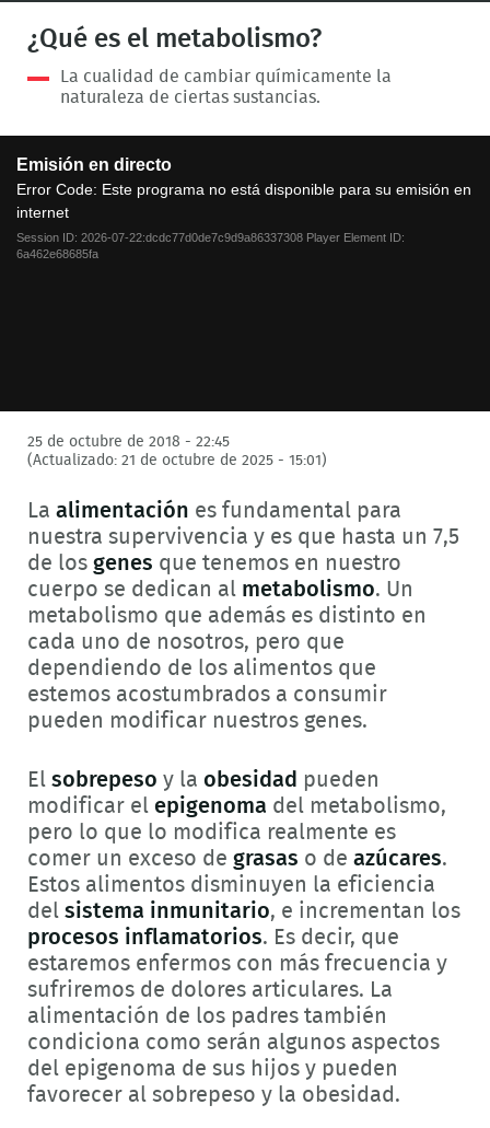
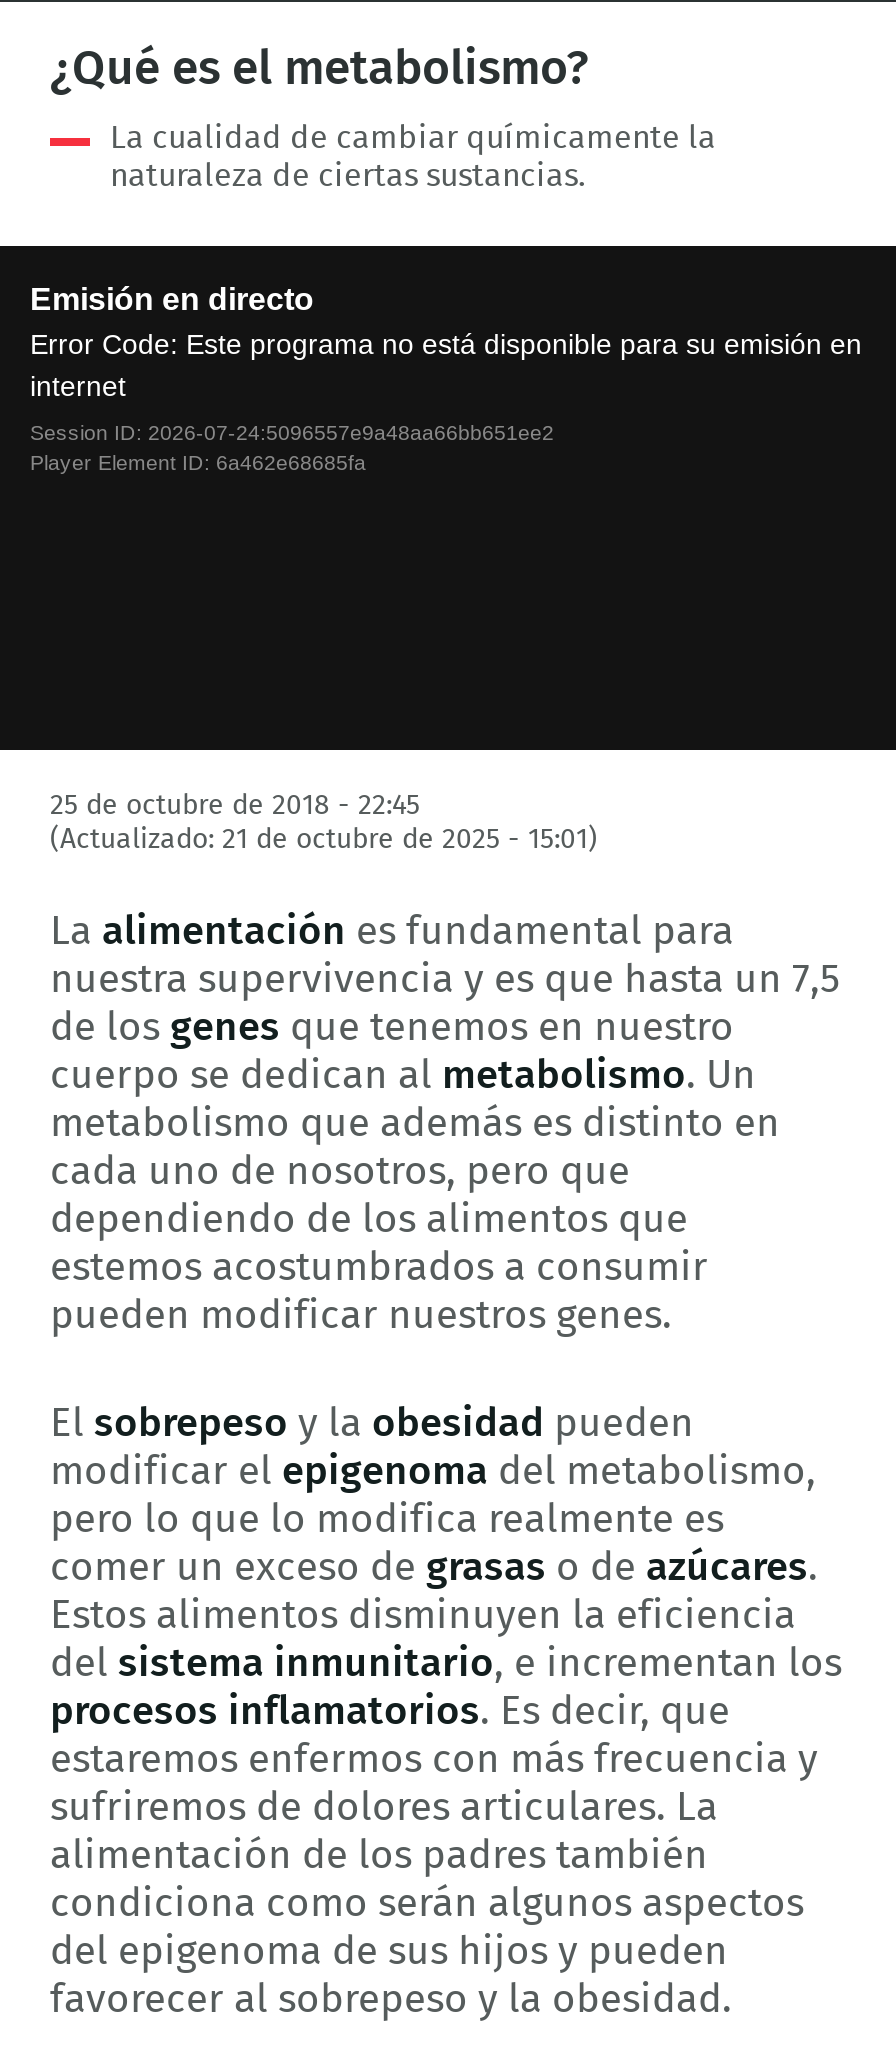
[16,231,405,261] Session ID: 2026-07-22:dcdc77d0de7c9d9a86337308 Player Element ID: | 6a462e68685fa -> [30,420,554,474] Session ID: 2026-07-24:5096557e9a48aa66bb651ee2 | Player Element ID: 6a462e68685fa

